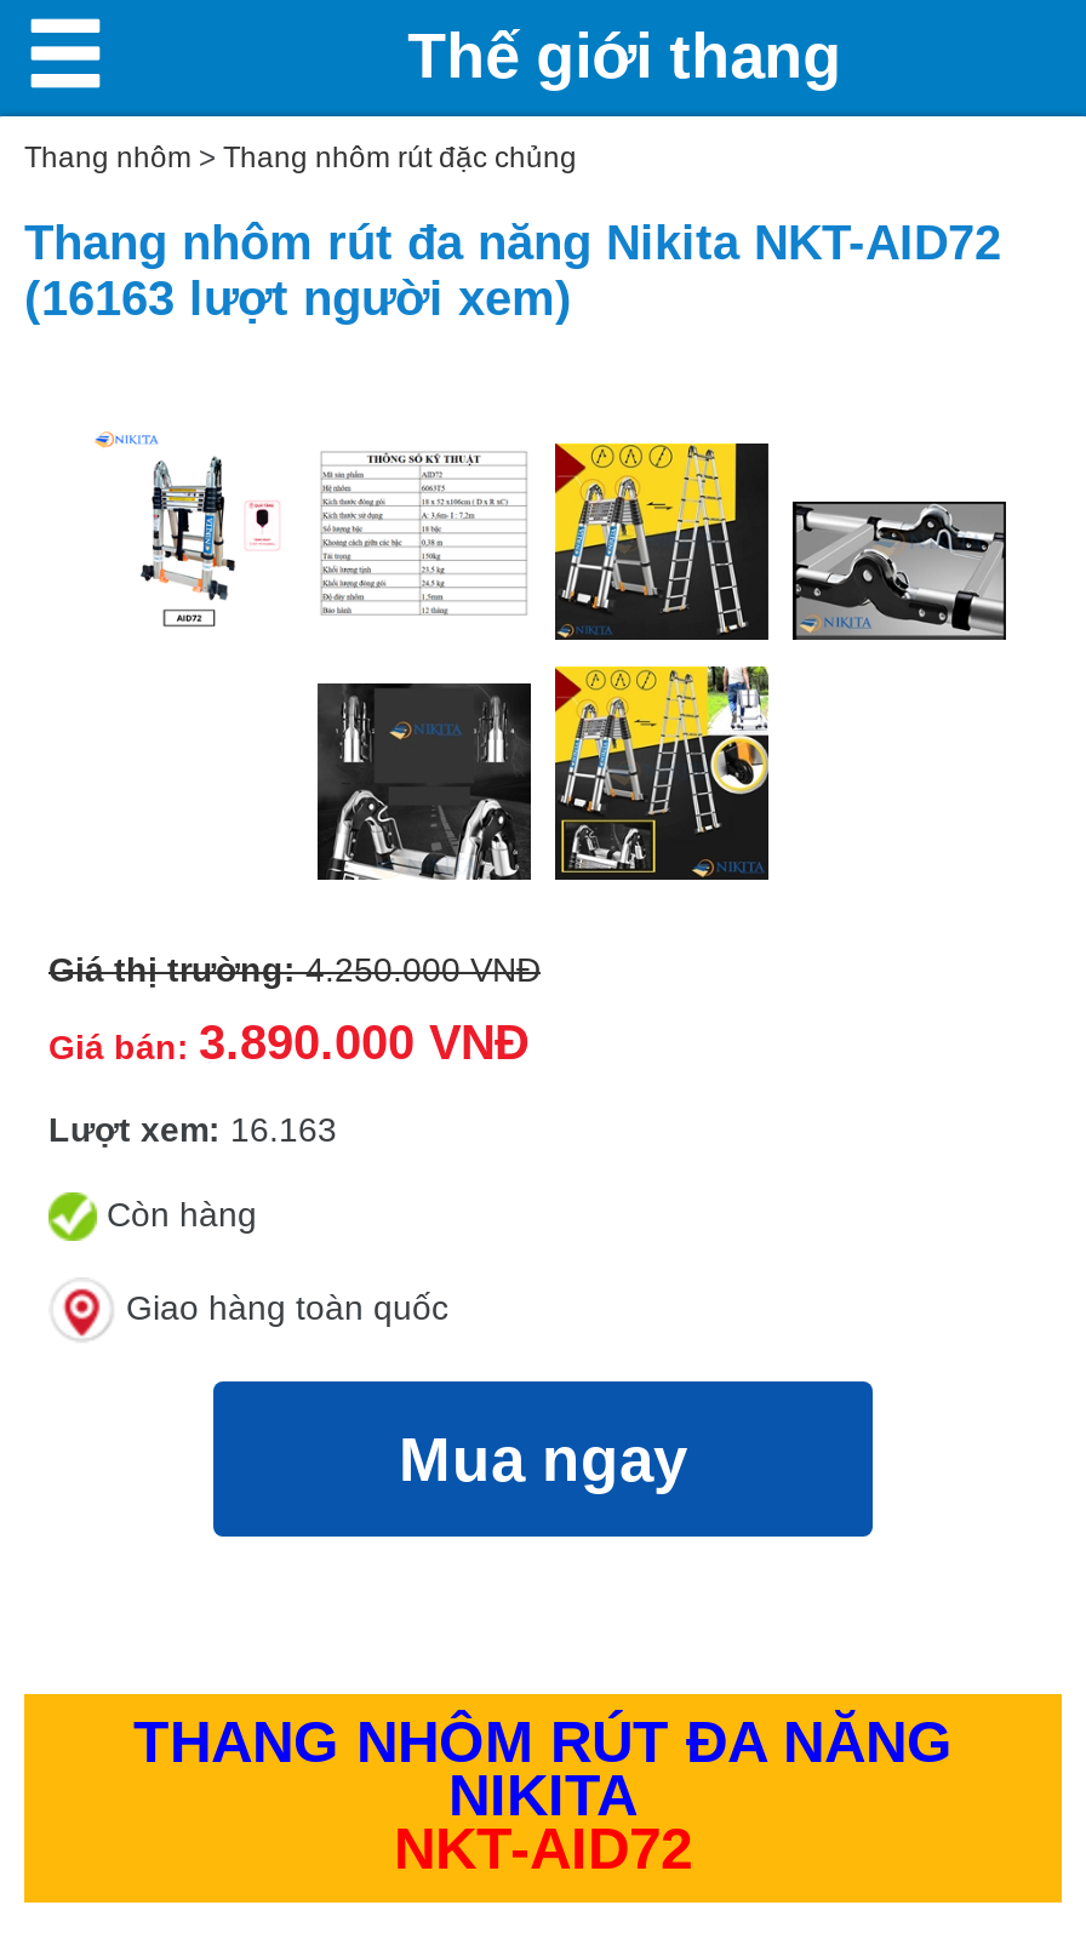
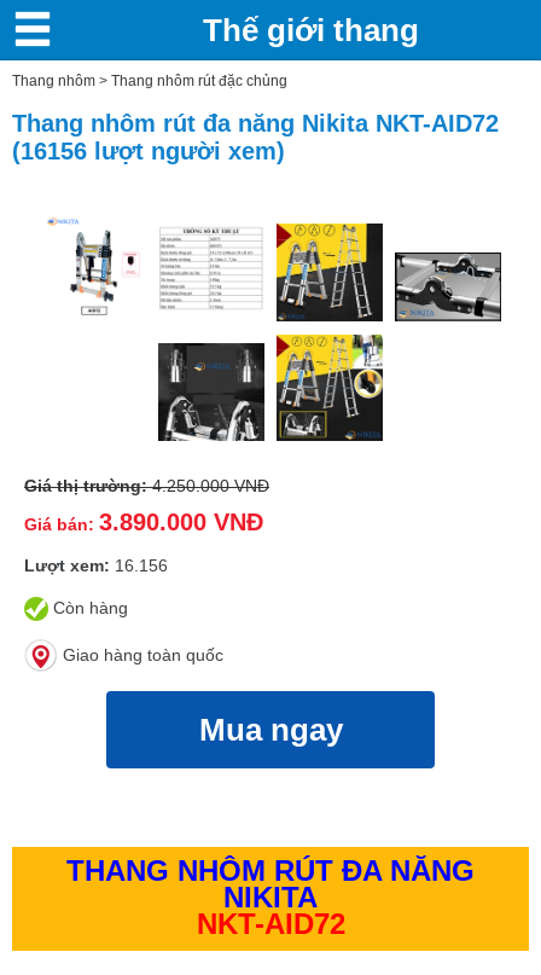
[24,271,572,325] (16163 lượt người xem) -> [12,138,285,164] (16156 lượt người xem)
[48,1110,337,1149] Lượt xem: 16.163 -> [24,556,168,575] Lượt xem: 16.156

